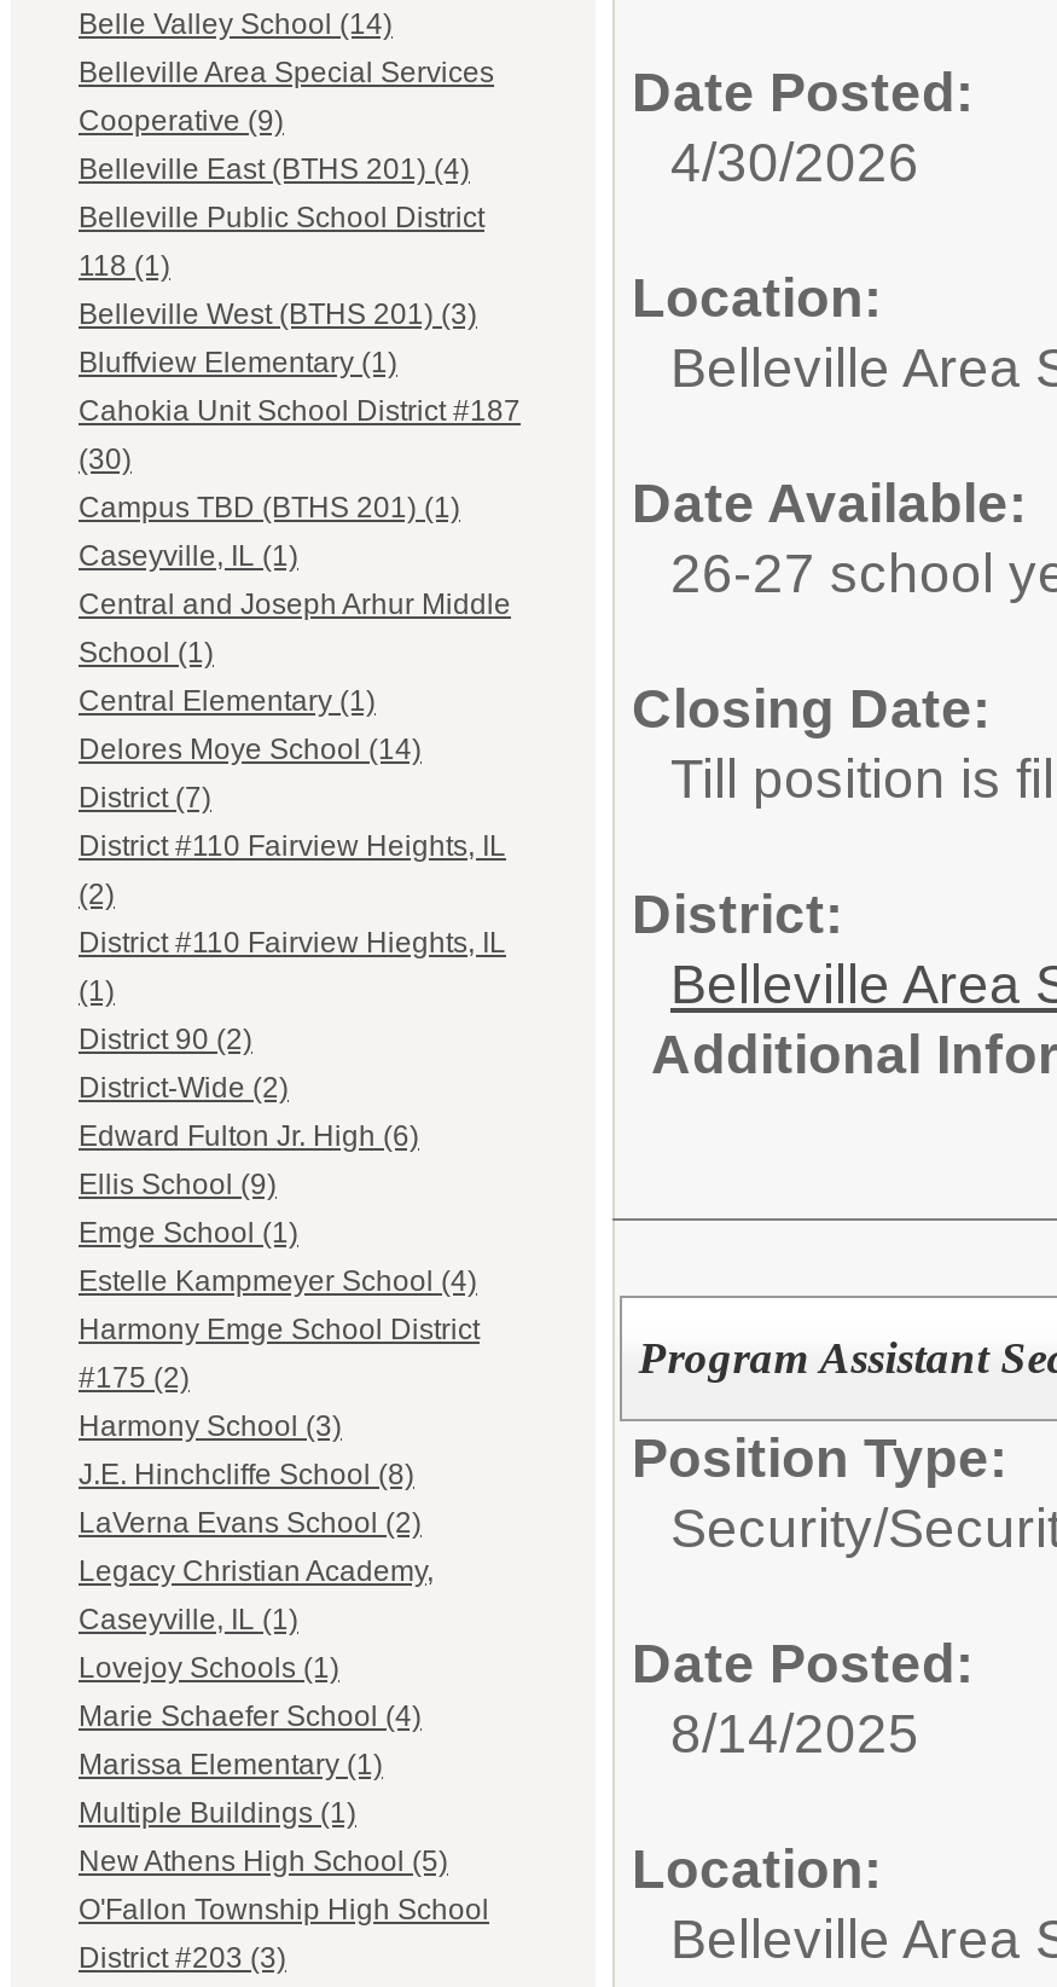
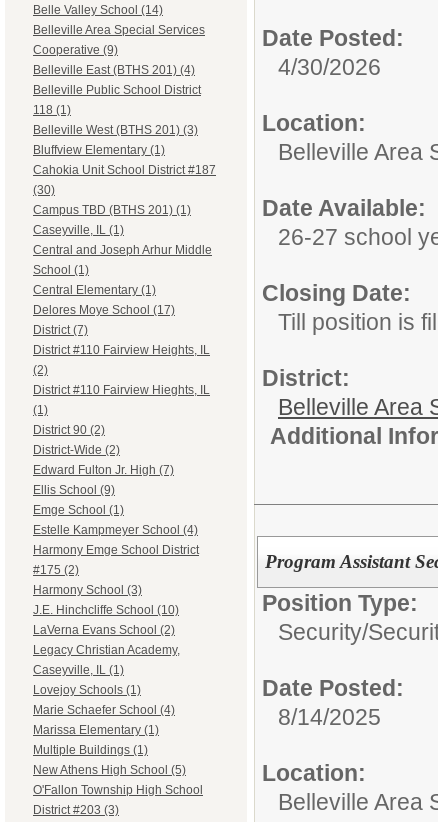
[79,733,422,767] Delores Moye School (14) -> [33,303,175,317] Delores Moye School (17)
[79,1120,419,1154] Edward Fulton Jr. High (6) -> [33,463,174,477] Edward Fulton Jr. High (7)
[79,1458,414,1492] J.E. Hinchcliffe School (8) -> [33,603,179,617] J.E. Hinchcliffe School (10)

